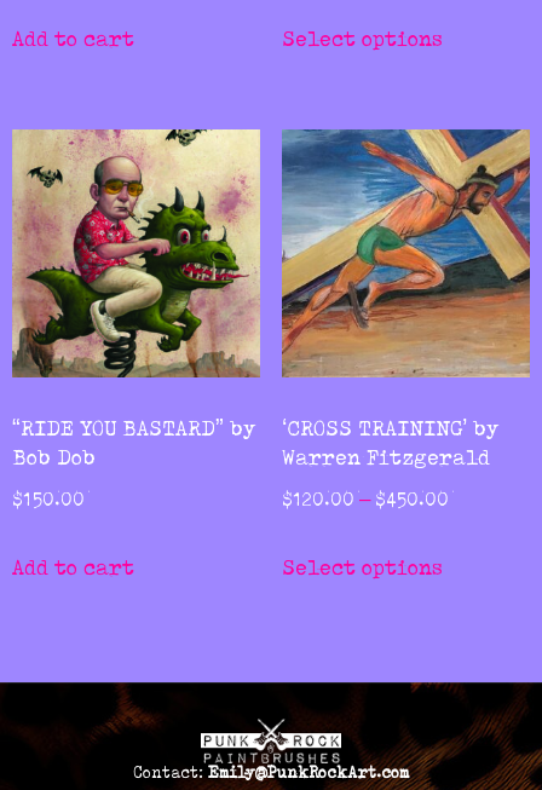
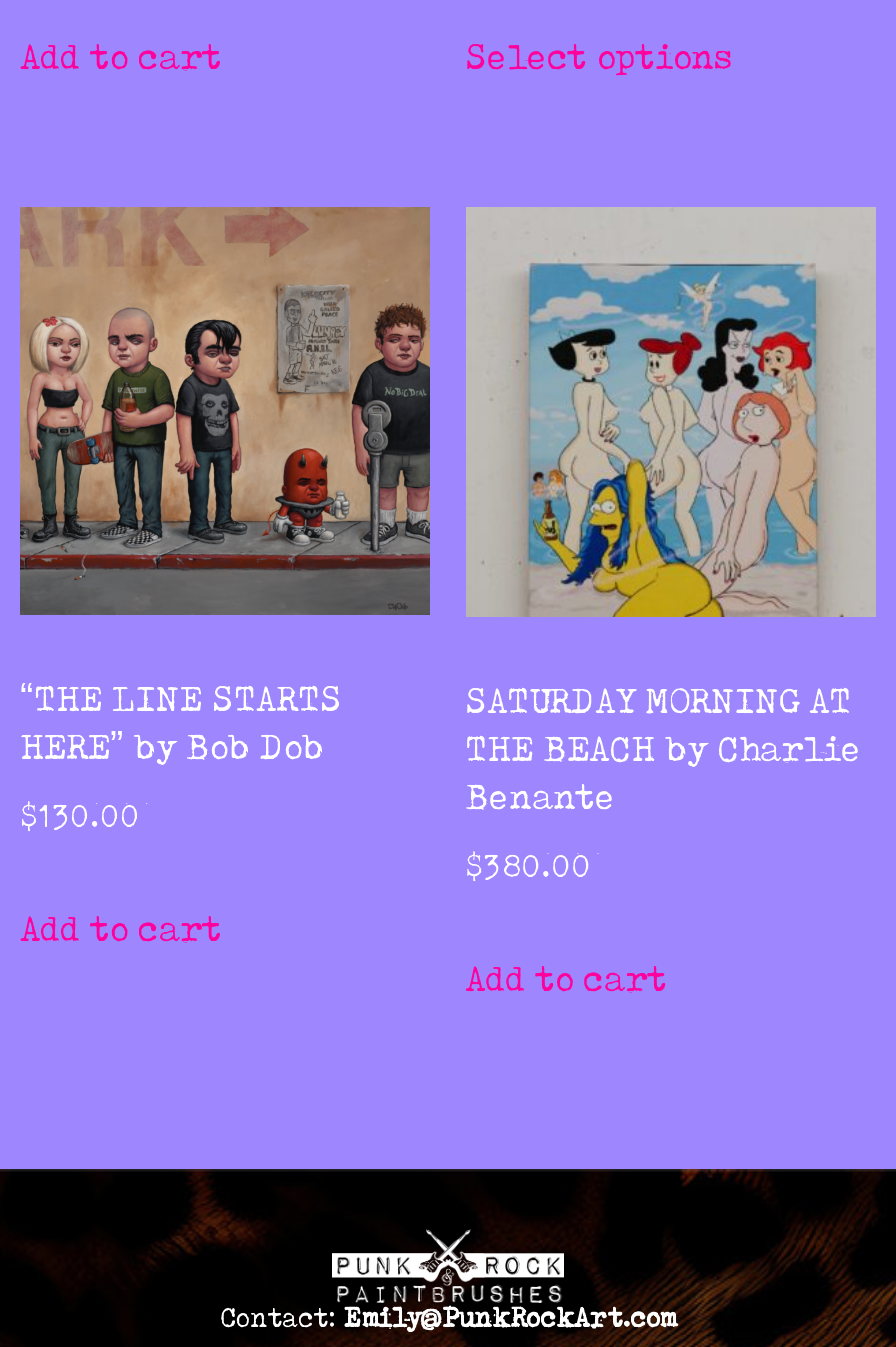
[12,128,261,470] [image] | “RIDE YOU BASTARD” by | Bob Dob -> [18,205,432,767] [image] | “THE LINE STARTS | HERE” by Bob Dob
[281,128,531,470] [image] | ‘CROSS TRAINING’ by | Warren Fitzgerald -> [465,207,876,817] [image] | SATURDAY MORNING AT | THE BEACH by Charlie | Benante
[12,489,85,509] $150.00 -> [20,799,140,833] $130.00
[281,489,448,509] $120.00 – $450.00 -> [465,849,591,883] $380.00
[281,554,442,579] Select options -> [465,956,667,998] Add to cart

